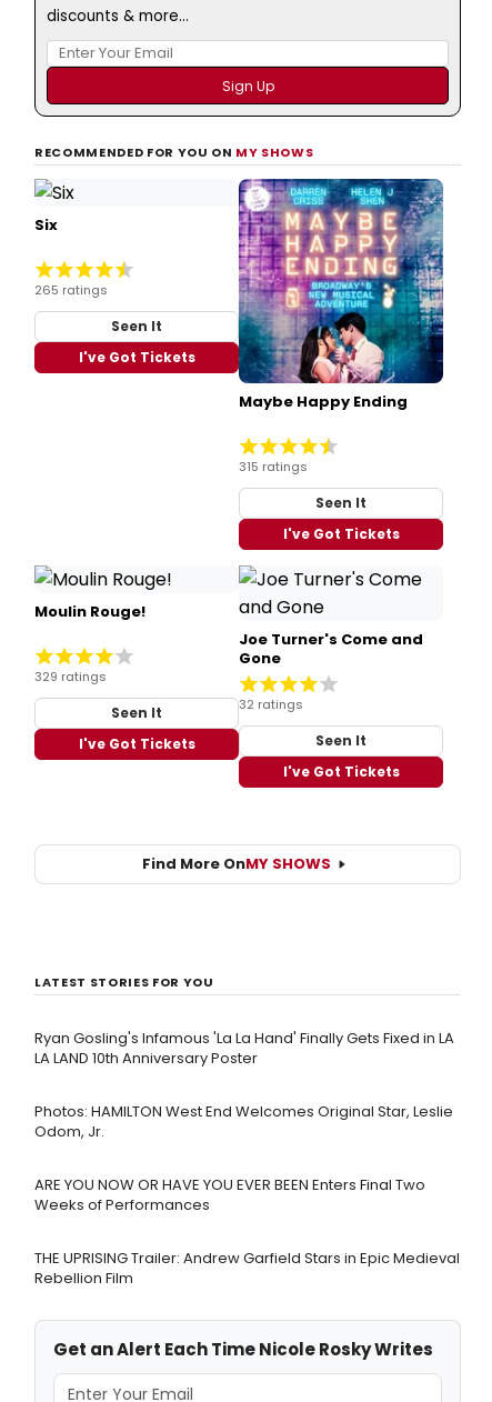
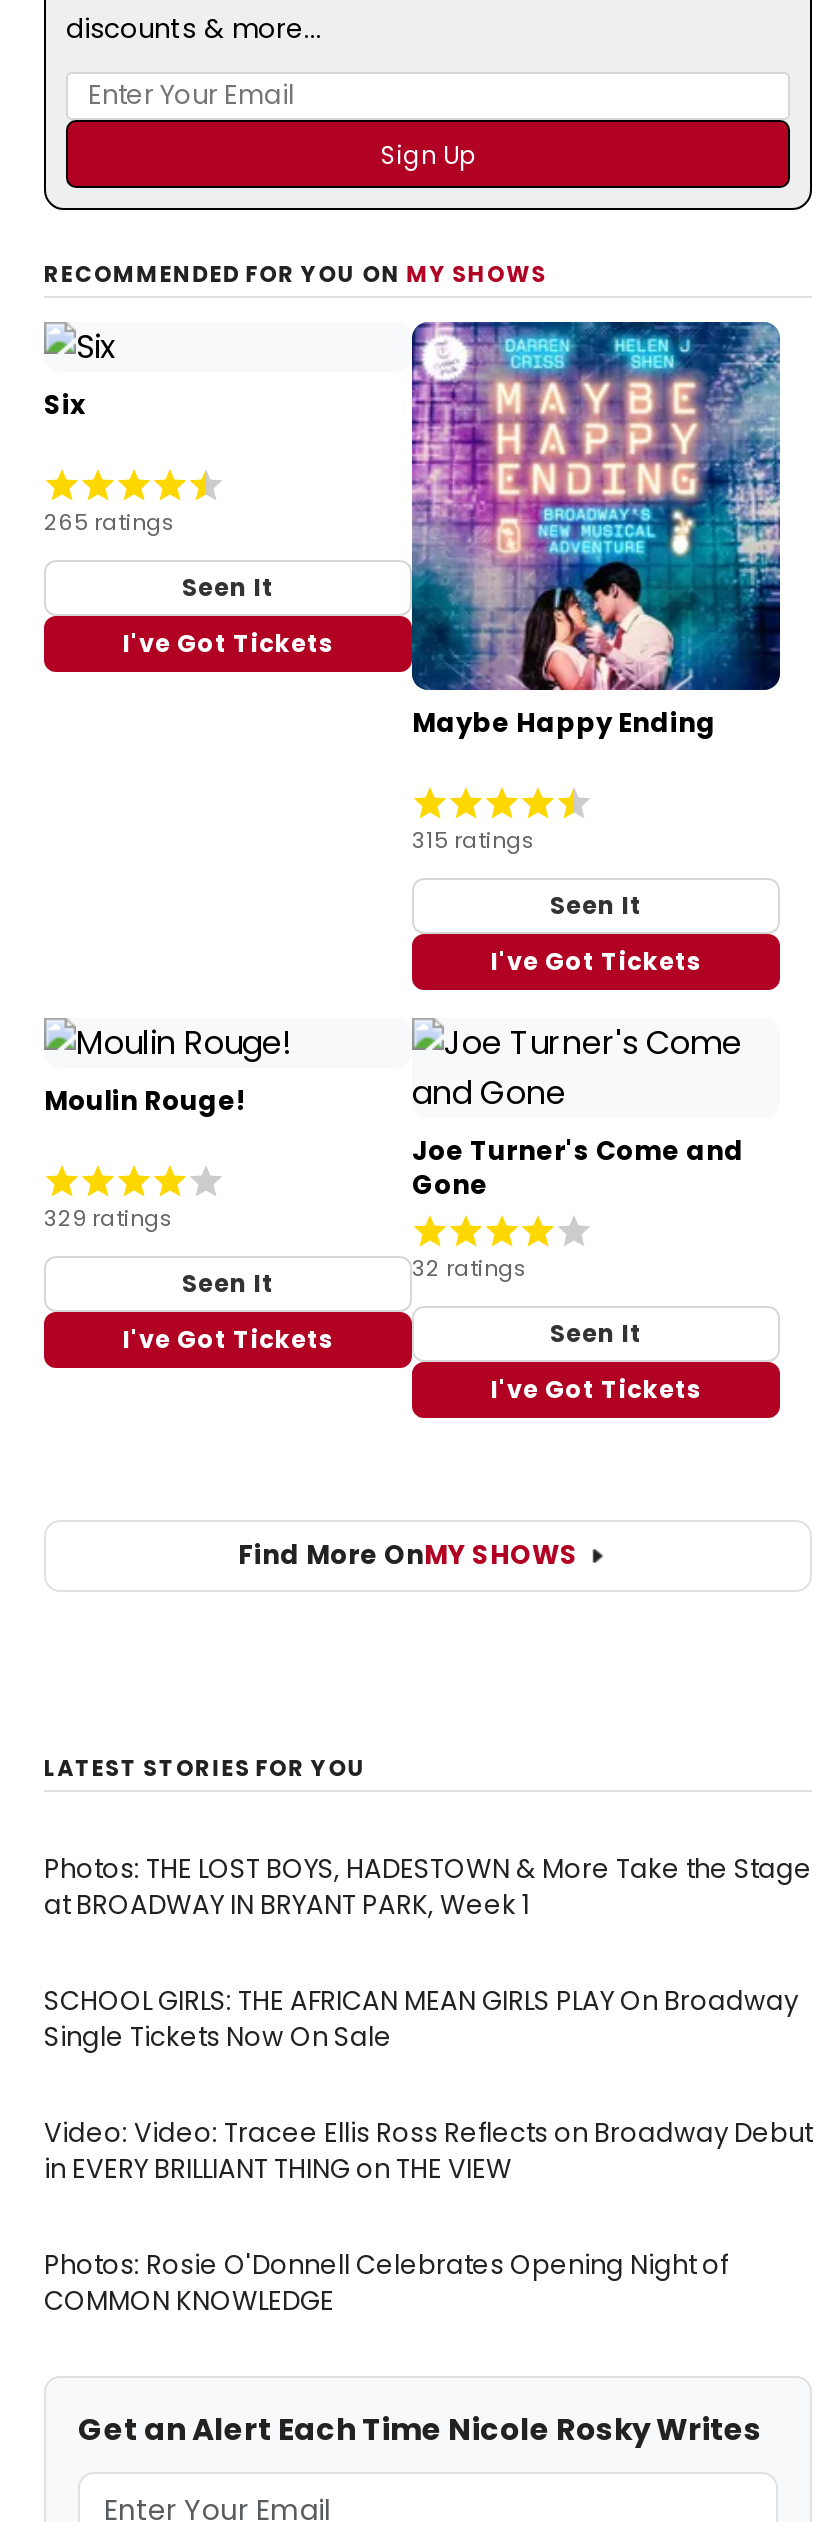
[34,1027,454,1068] Ryan Gosling's Infamous 'La La Hand' Finally Gets Fixed in LA | LA LAND 10th Anniversary Poster -> [44,1849,812,1923] Photos: THE LOST BOYS, HADESTOWN & More Take the Stage | at BROADWAY IN BRYANT PARK, Week 1
[34,1101,453,1142] Photos: HAMILTON West End Welcomes Original Star, Leslie | Odom, Jr. -> [44,1981,798,2055] SCHOOL GIRLS: THE AFRICAN MEAN GIRLS PLAY On Broadway | Single Tickets Now On Sale
[34,1174,425,1215] ARE YOU NOW OR HAVE YOU EVER BEEN Enters Final Two | Weeks of Performances -> [44,2113,812,2187] Video: Video: Tracee Ellis Ross Reflects on Broadway Debut | in EVERY BRILLIANT THING on THE VIEW
[34,1247,460,1288] THE UPRISING Trailer: Andrew Garfield Stars in Epic Medieval | Rebellion Film -> [44,2245,728,2319] Photos: Rosie O'Donnell Celebrates Opening Night of | COMMON KNOWLEDGE

